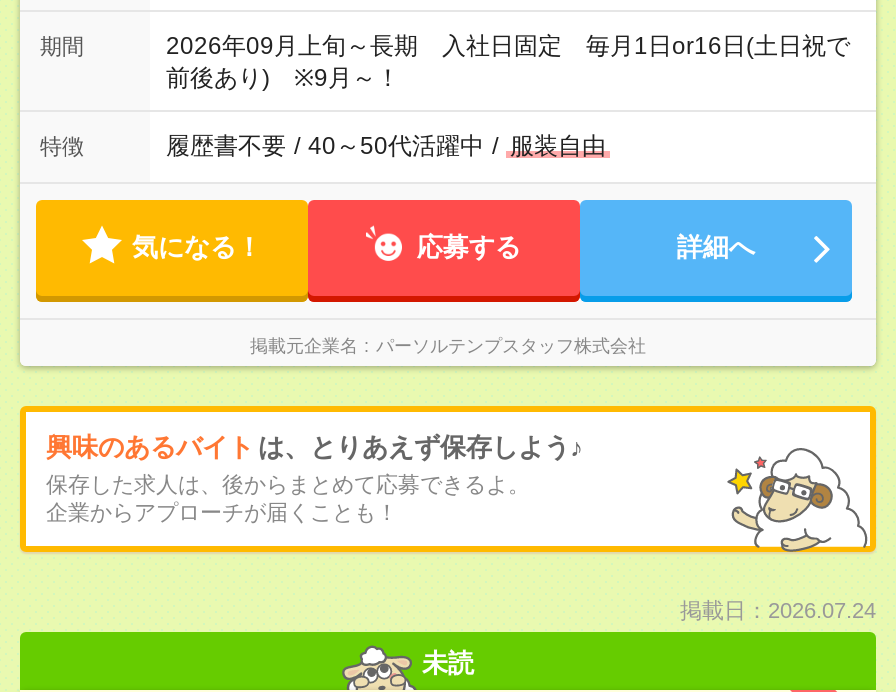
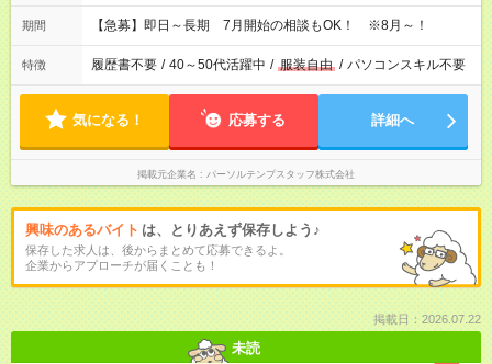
[166,32,850,92] 2026年09月上旬～長期 入社日固定 毎月1日or16日(土日祝で | 前後あり) ※9月～！ -> [91,18,426,33] 【急募】即日～長期 7月開始の相談もOK！ ※8月～！
[166,132,606,160] 履歴書不要 / 40～50代活躍中 / 服装自由 -> [91,57,466,72] 履歴書不要 / 40～50代活躍中 / 服装自由 / パソコンスキル不要
[680,598,876,622] 掲載日：2026.07.24 -> [373,312,481,326] 掲載日：2026.07.22

